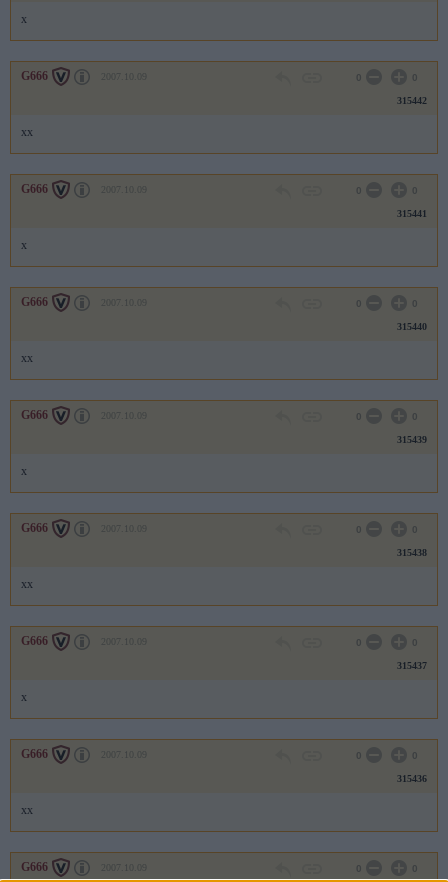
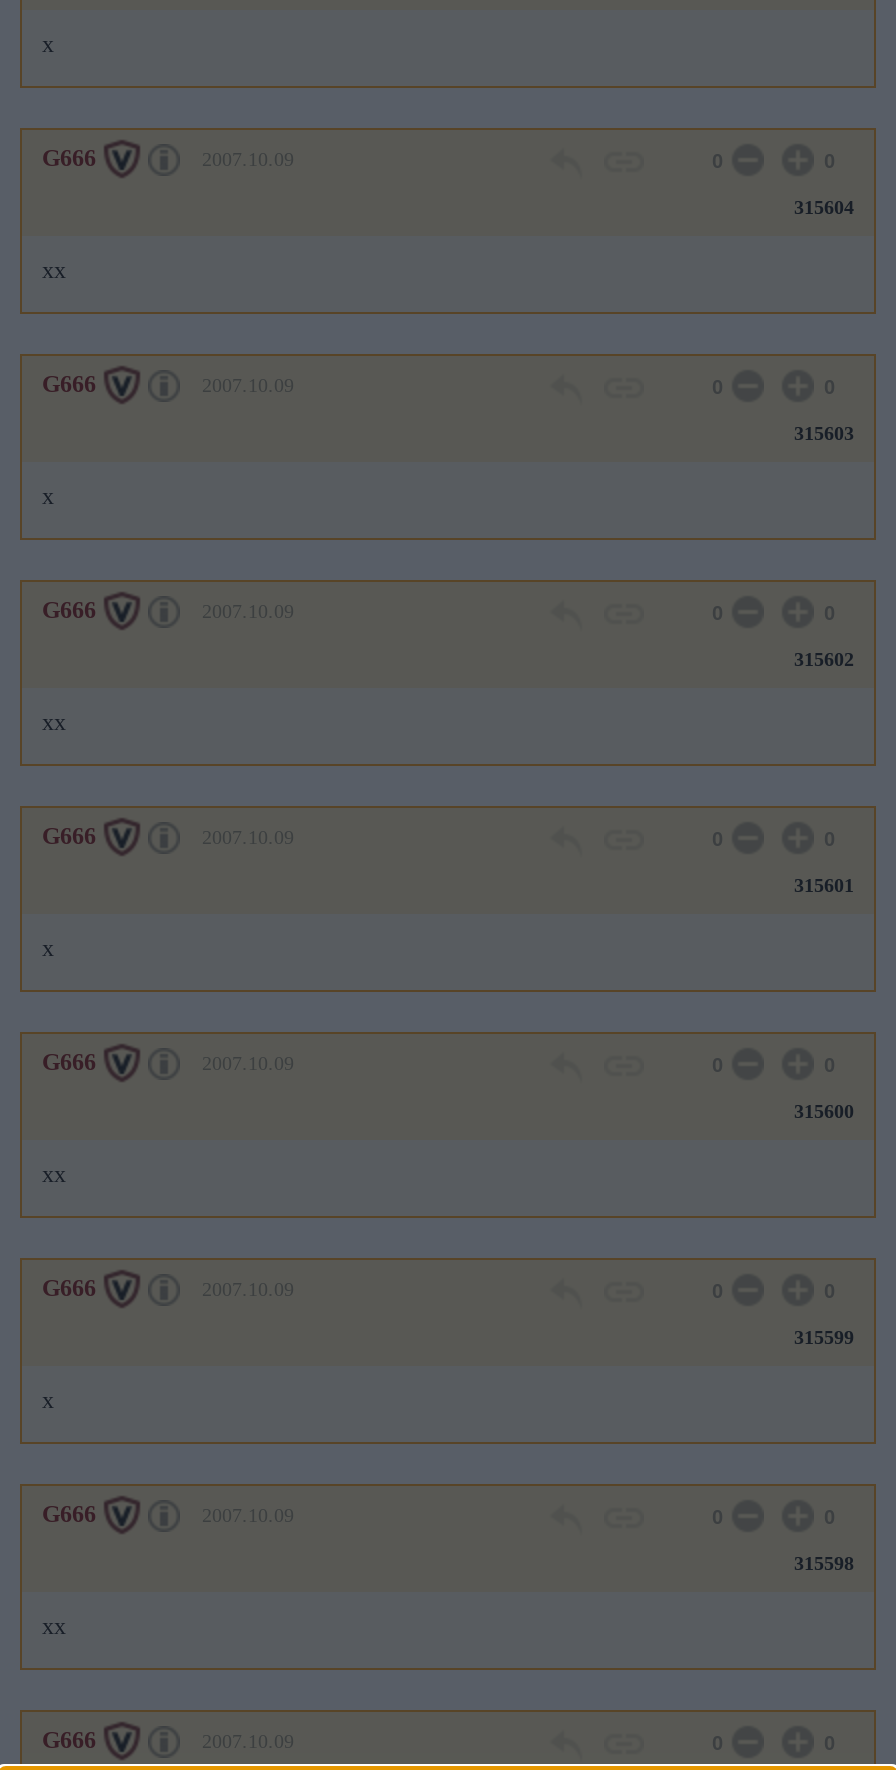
[397,95,427,106] 315442 -> [794,196,854,218] 315604
[397,208,427,219] 315441 -> [794,422,854,444] 315603
[397,321,427,332] 315440 -> [794,648,854,670] 315602
[397,434,427,445] 315439 -> [794,874,854,896] 315601
[397,547,427,558] 315438 -> [794,1100,854,1122] 315600
[397,660,427,671] 315437 -> [794,1326,854,1348] 315599
[397,773,427,784] 315436 -> [794,1552,854,1574] 315598

